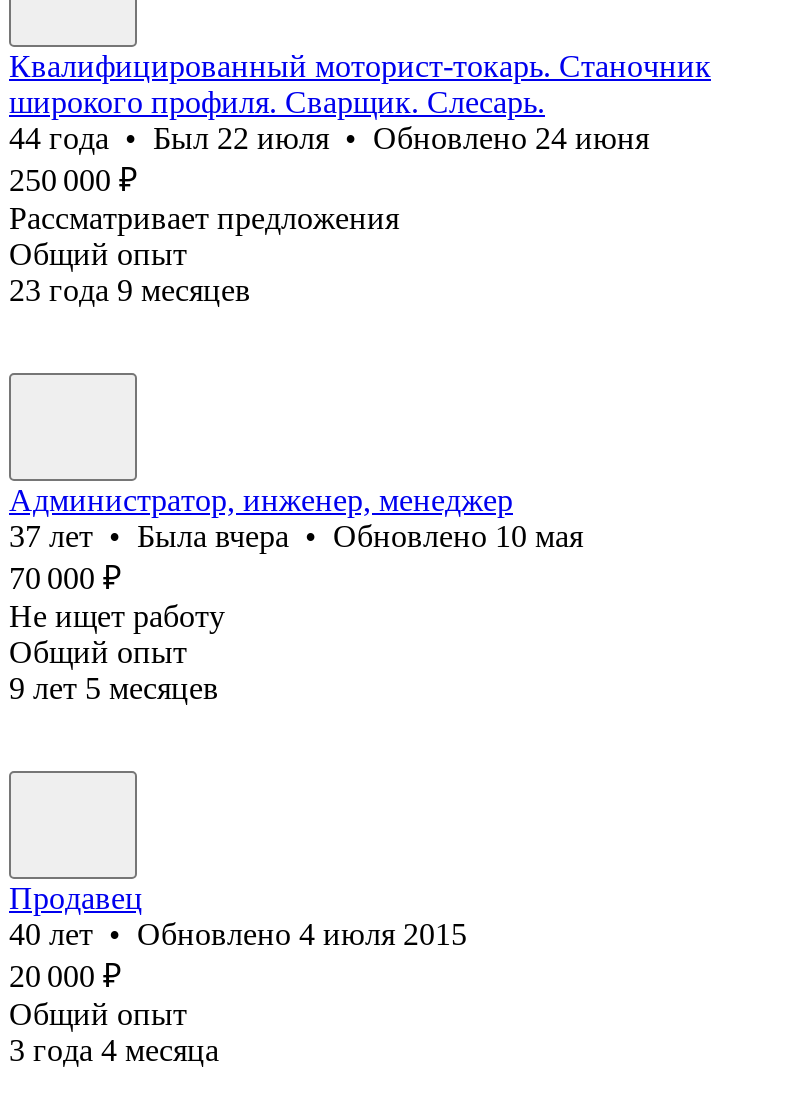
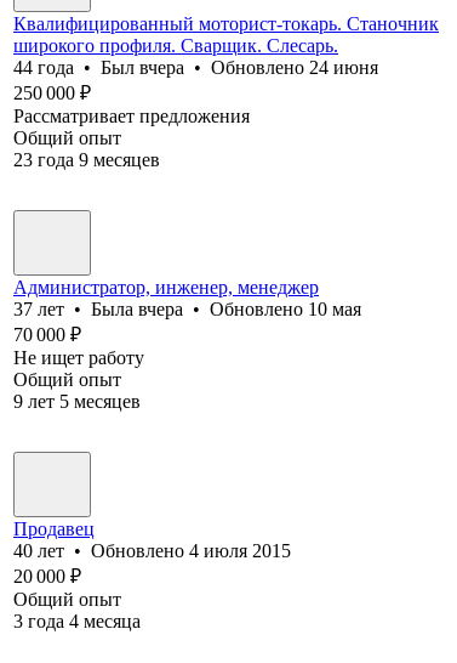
[9,121,649,155] 44 года • Был 22 июля • Обновлено 24 июня -> [13,57,378,78] 44 года • Был вчера • Обновлено 24 июня

